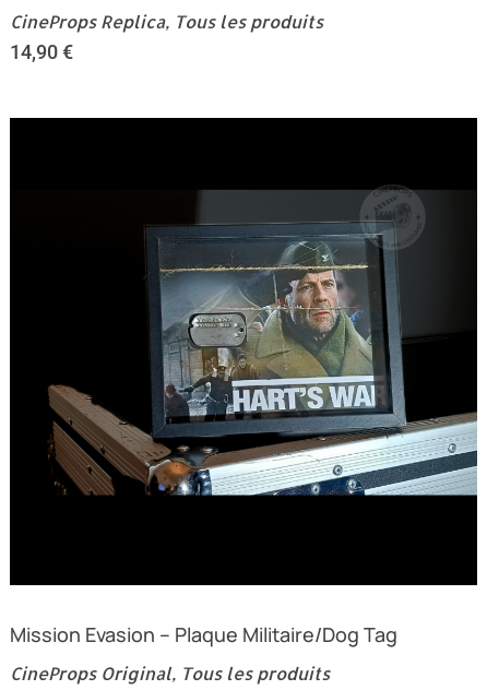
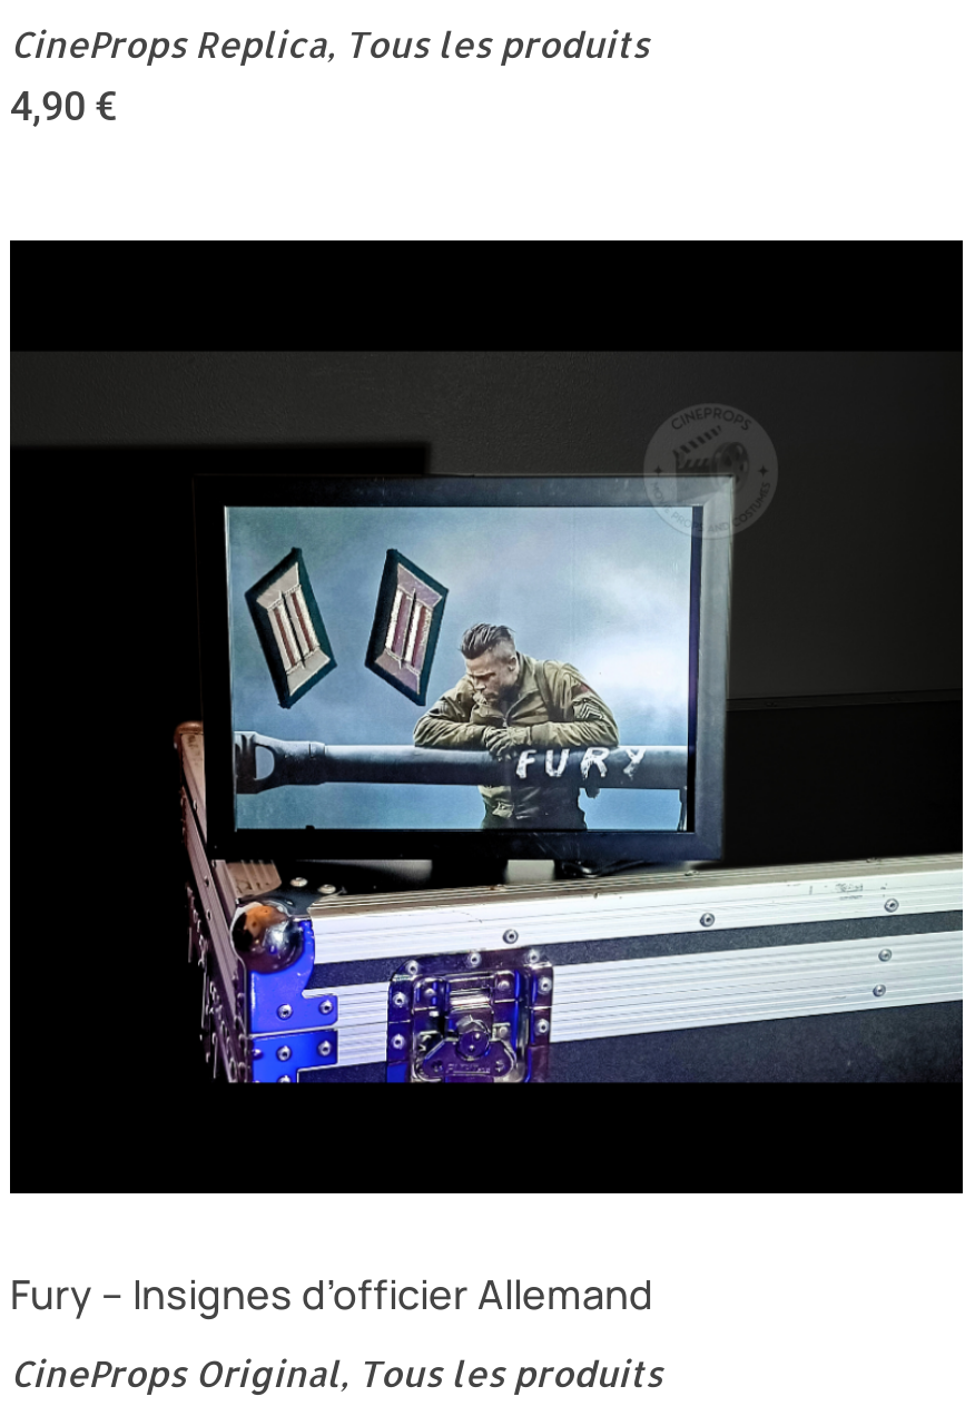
[10,40,73,63] 14,90 € -> [10,82,117,128] 4,90 €
[48,174,477,532] [image] -> [90,352,963,1087] [image]
[10,621,397,647] Mission Evasion – Plaque Militaire/Dog Tag -> [10,1266,653,1320] Fury – Insignes d’officier Allemand

